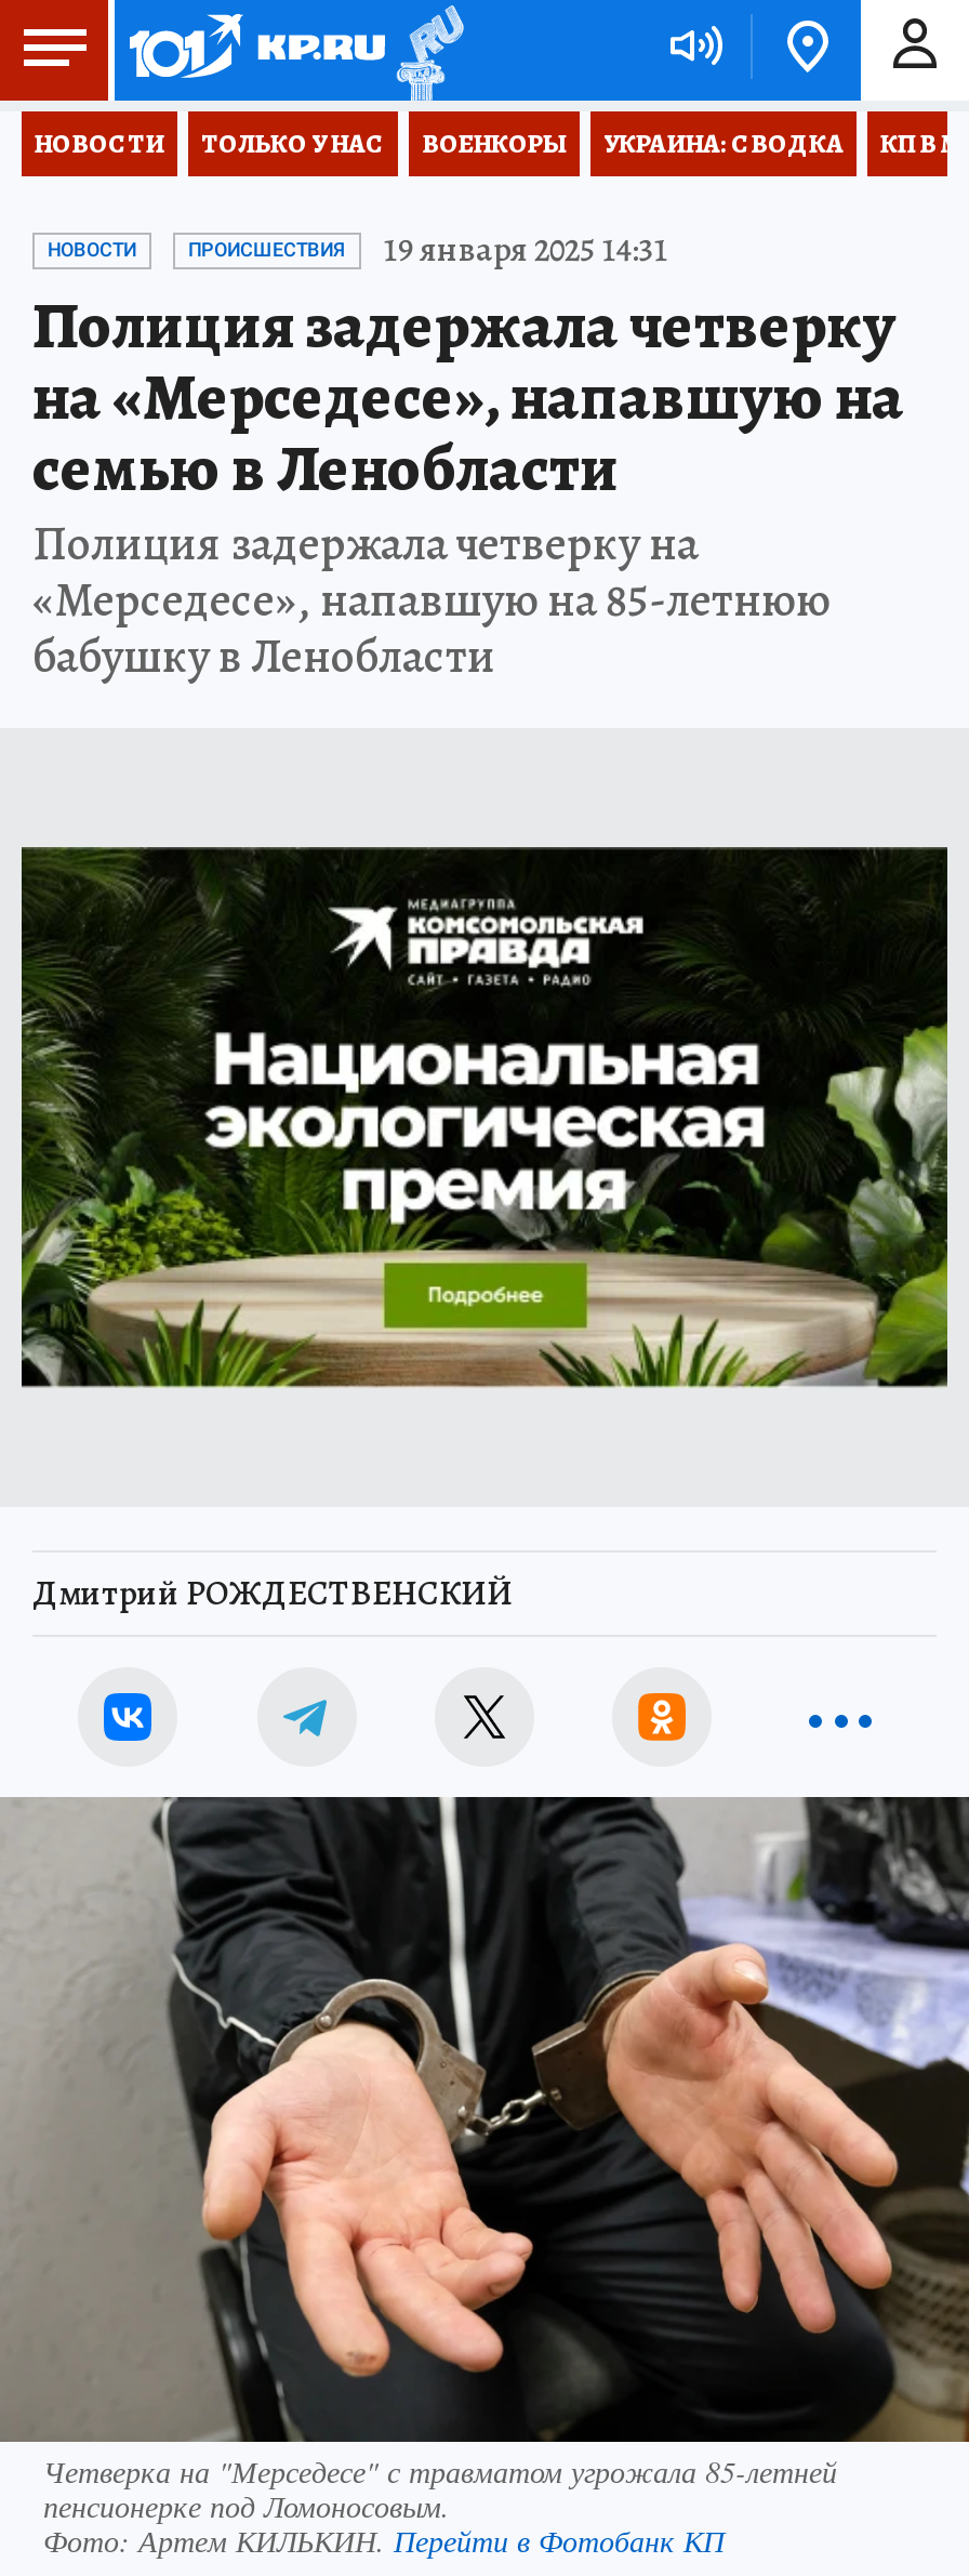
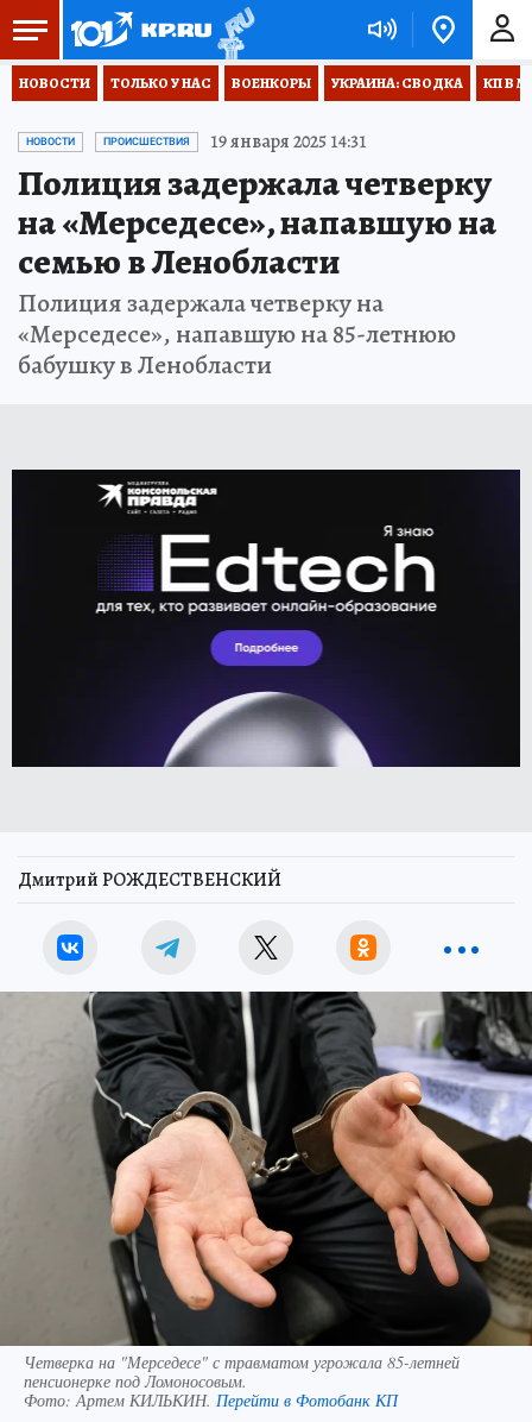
[19,847,950,1390] [image] -> [11,470,521,768] [image]

